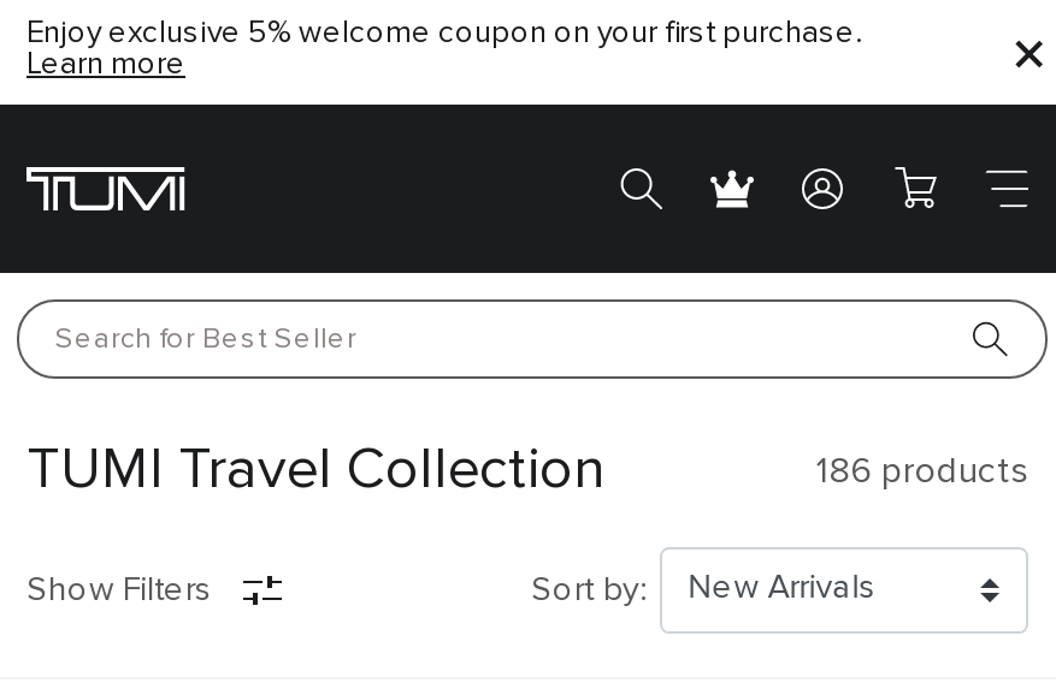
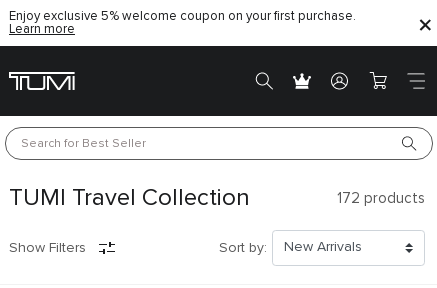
[816,452,1028,488] 186 products -> [337,190,425,205] 172 products

